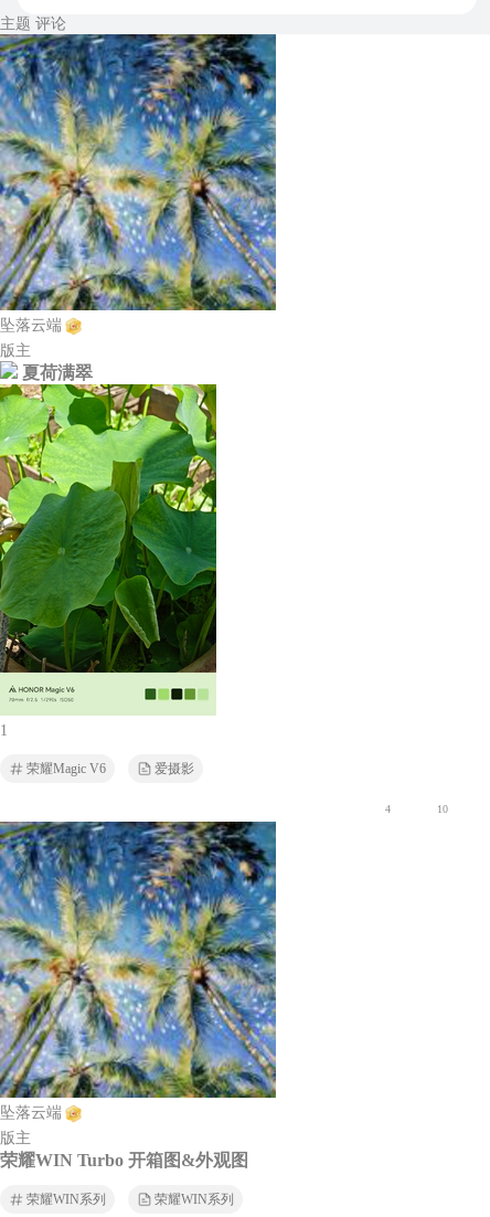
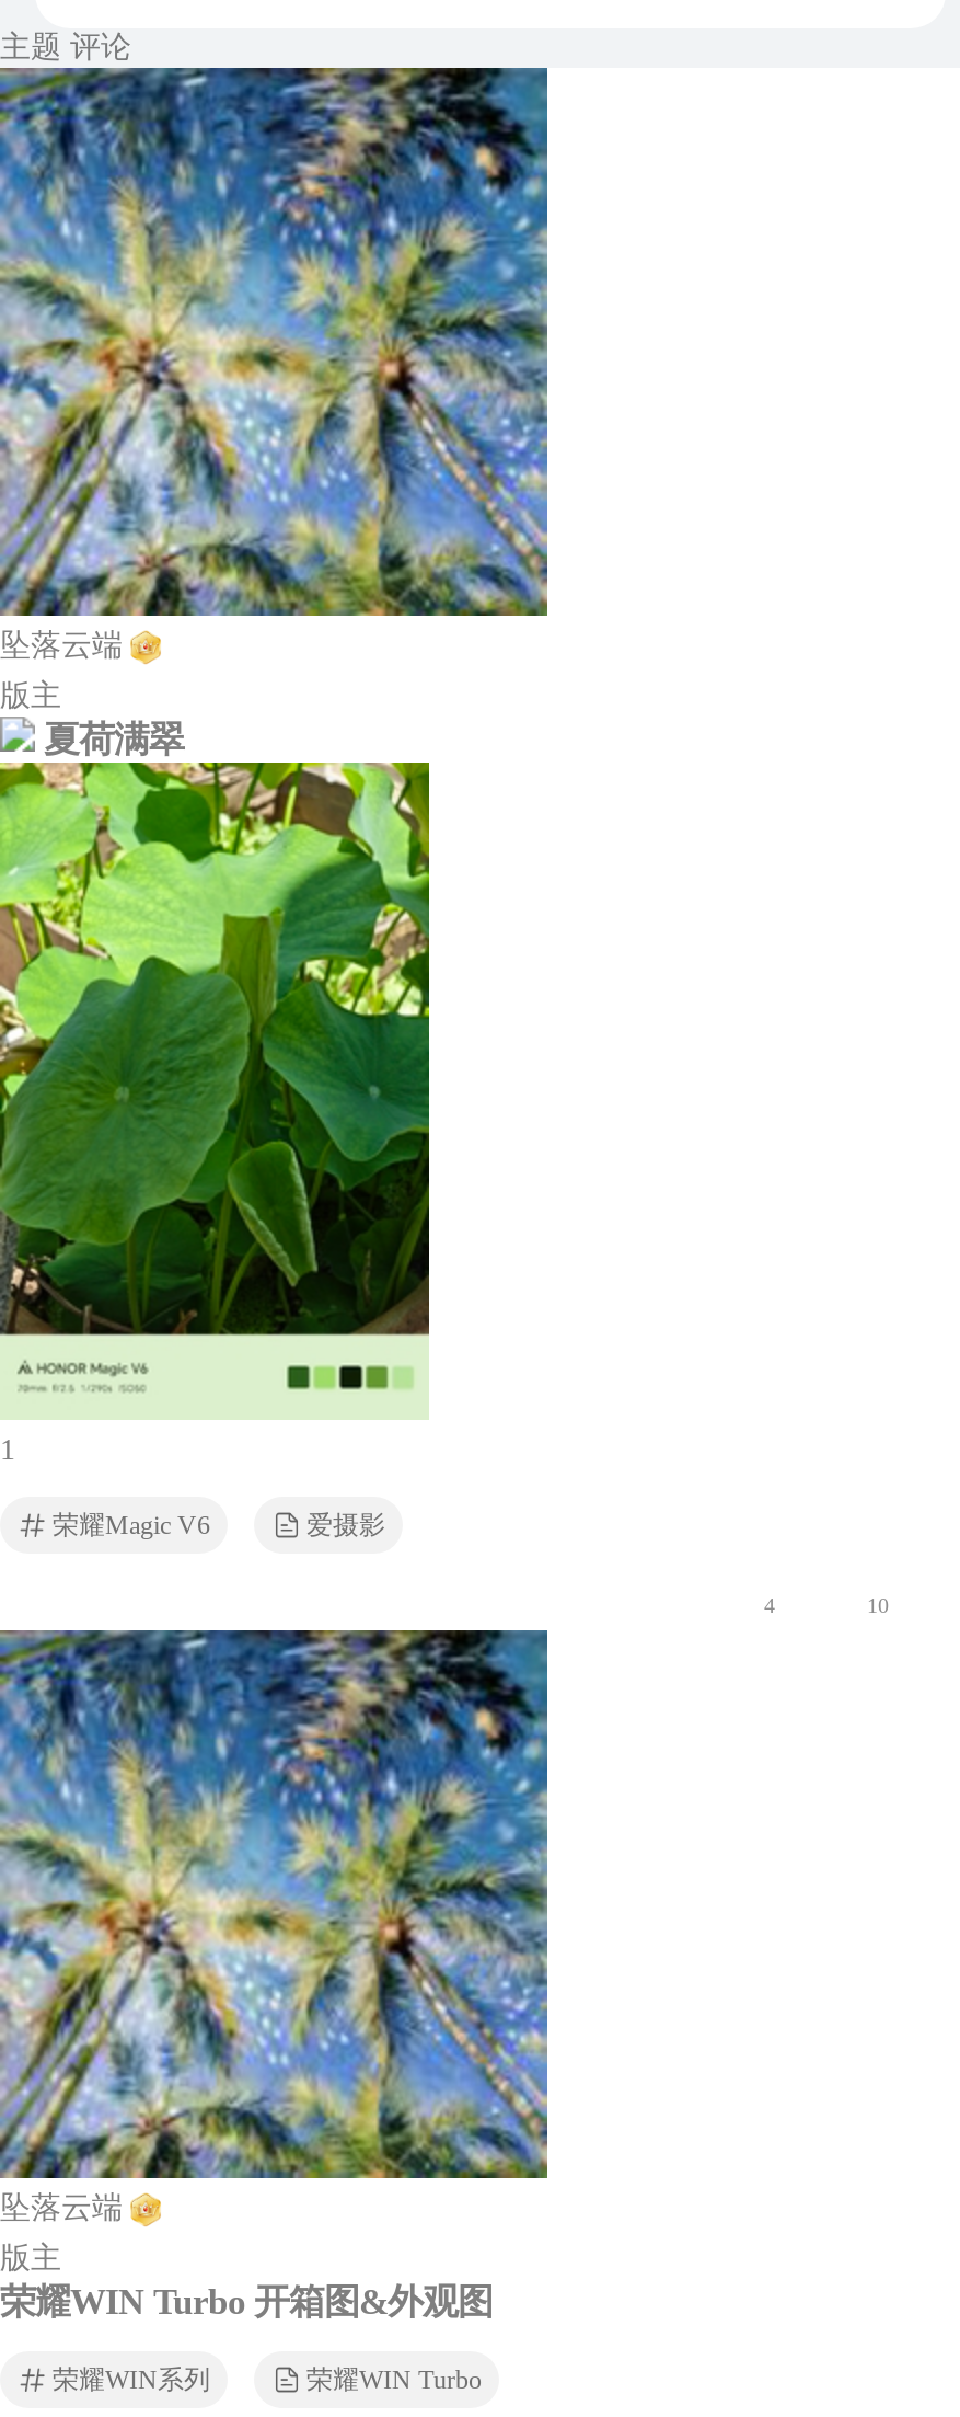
[155,1192,234,1207] 荣耀WIN系列 -> [306,2364,482,2395] 荣耀WIN Turbo

